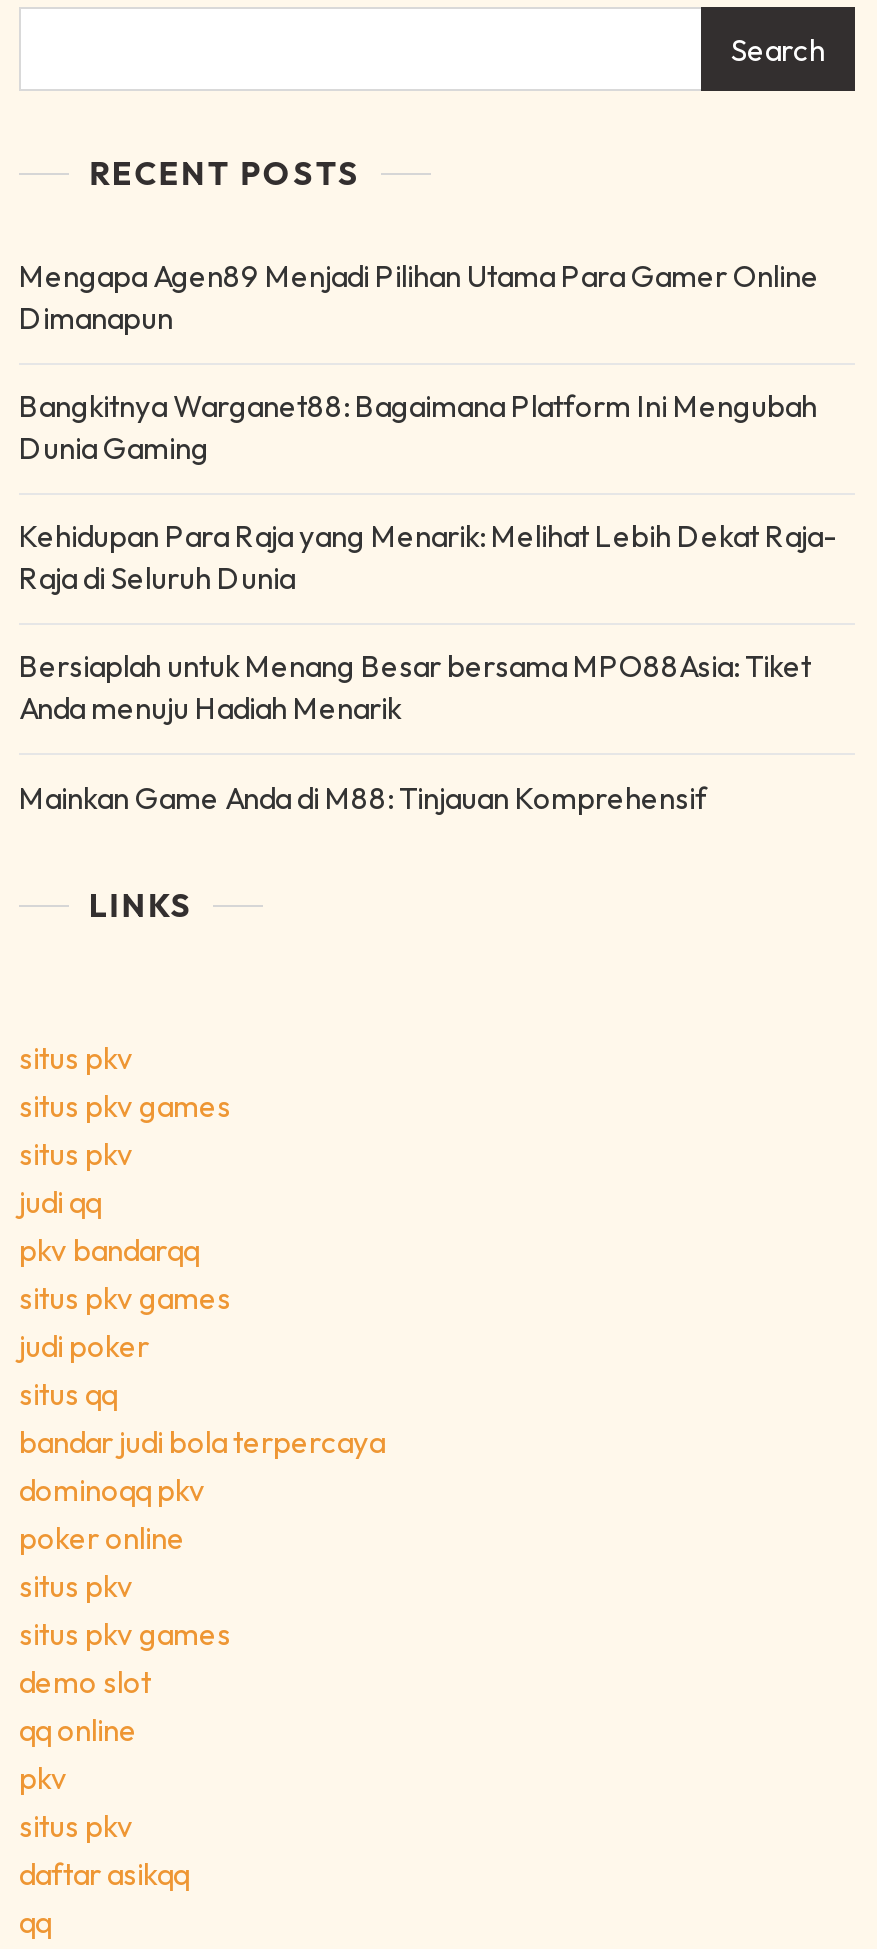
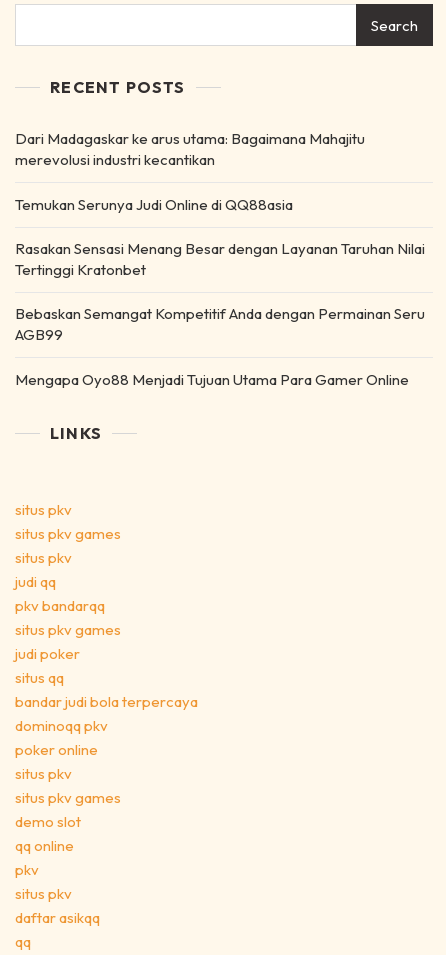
[19,257,819,337] Mengapa Agen89 Menjadi Pilihan Utama Para Gamer Online | Dimanapun -> [15,129,365,169] Dari Madagaskar ke arus utama: Bagaimana Mahajitu | merevolusi industri kecantikan
[19,387,817,467] Bangkitnya Warganet88: Bagaimana Platform Ini Mengubah | Dunia Gaming -> [15,195,293,214] Temukan Serunya Judi Online di QQ88asia
[19,517,837,597] Kehidupan Para Raja yang Menarik: Melihat Lebih Dekat Raja- | Raja di Seluruh Dunia -> [15,239,425,279] Rasakan Sensasi Menang Besar dengan Layanan Taruhan Nilai | Tertinggi Kratonbet
[19,647,811,727] Bersiaplah untuk Menang Besar bersama MPO88Asia: Tiket | Anda menuju Hadiah Menarik -> [15,304,425,344] Bebaskan Semangat Kompetitif Anda dengan Permainan Seru | AGB99
[19,779,707,817] Mainkan Game Anda di M88: Tinjauan Komprehensif -> [15,370,409,389] Mengapa Oyo88 Menjadi Tujuan Utama Para Gamer Online

